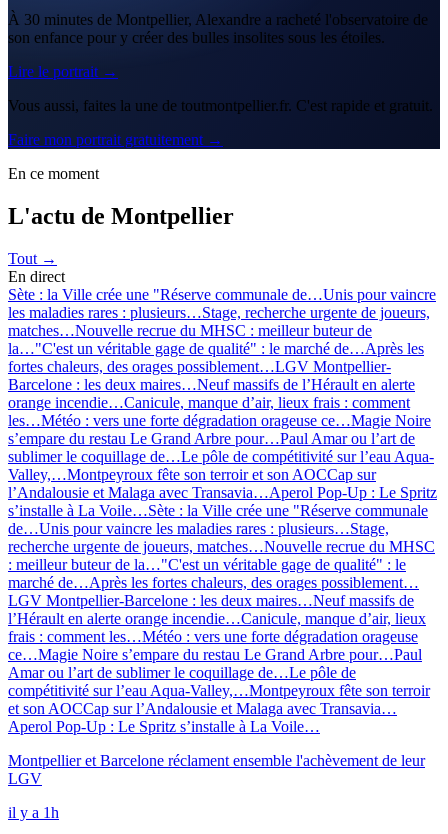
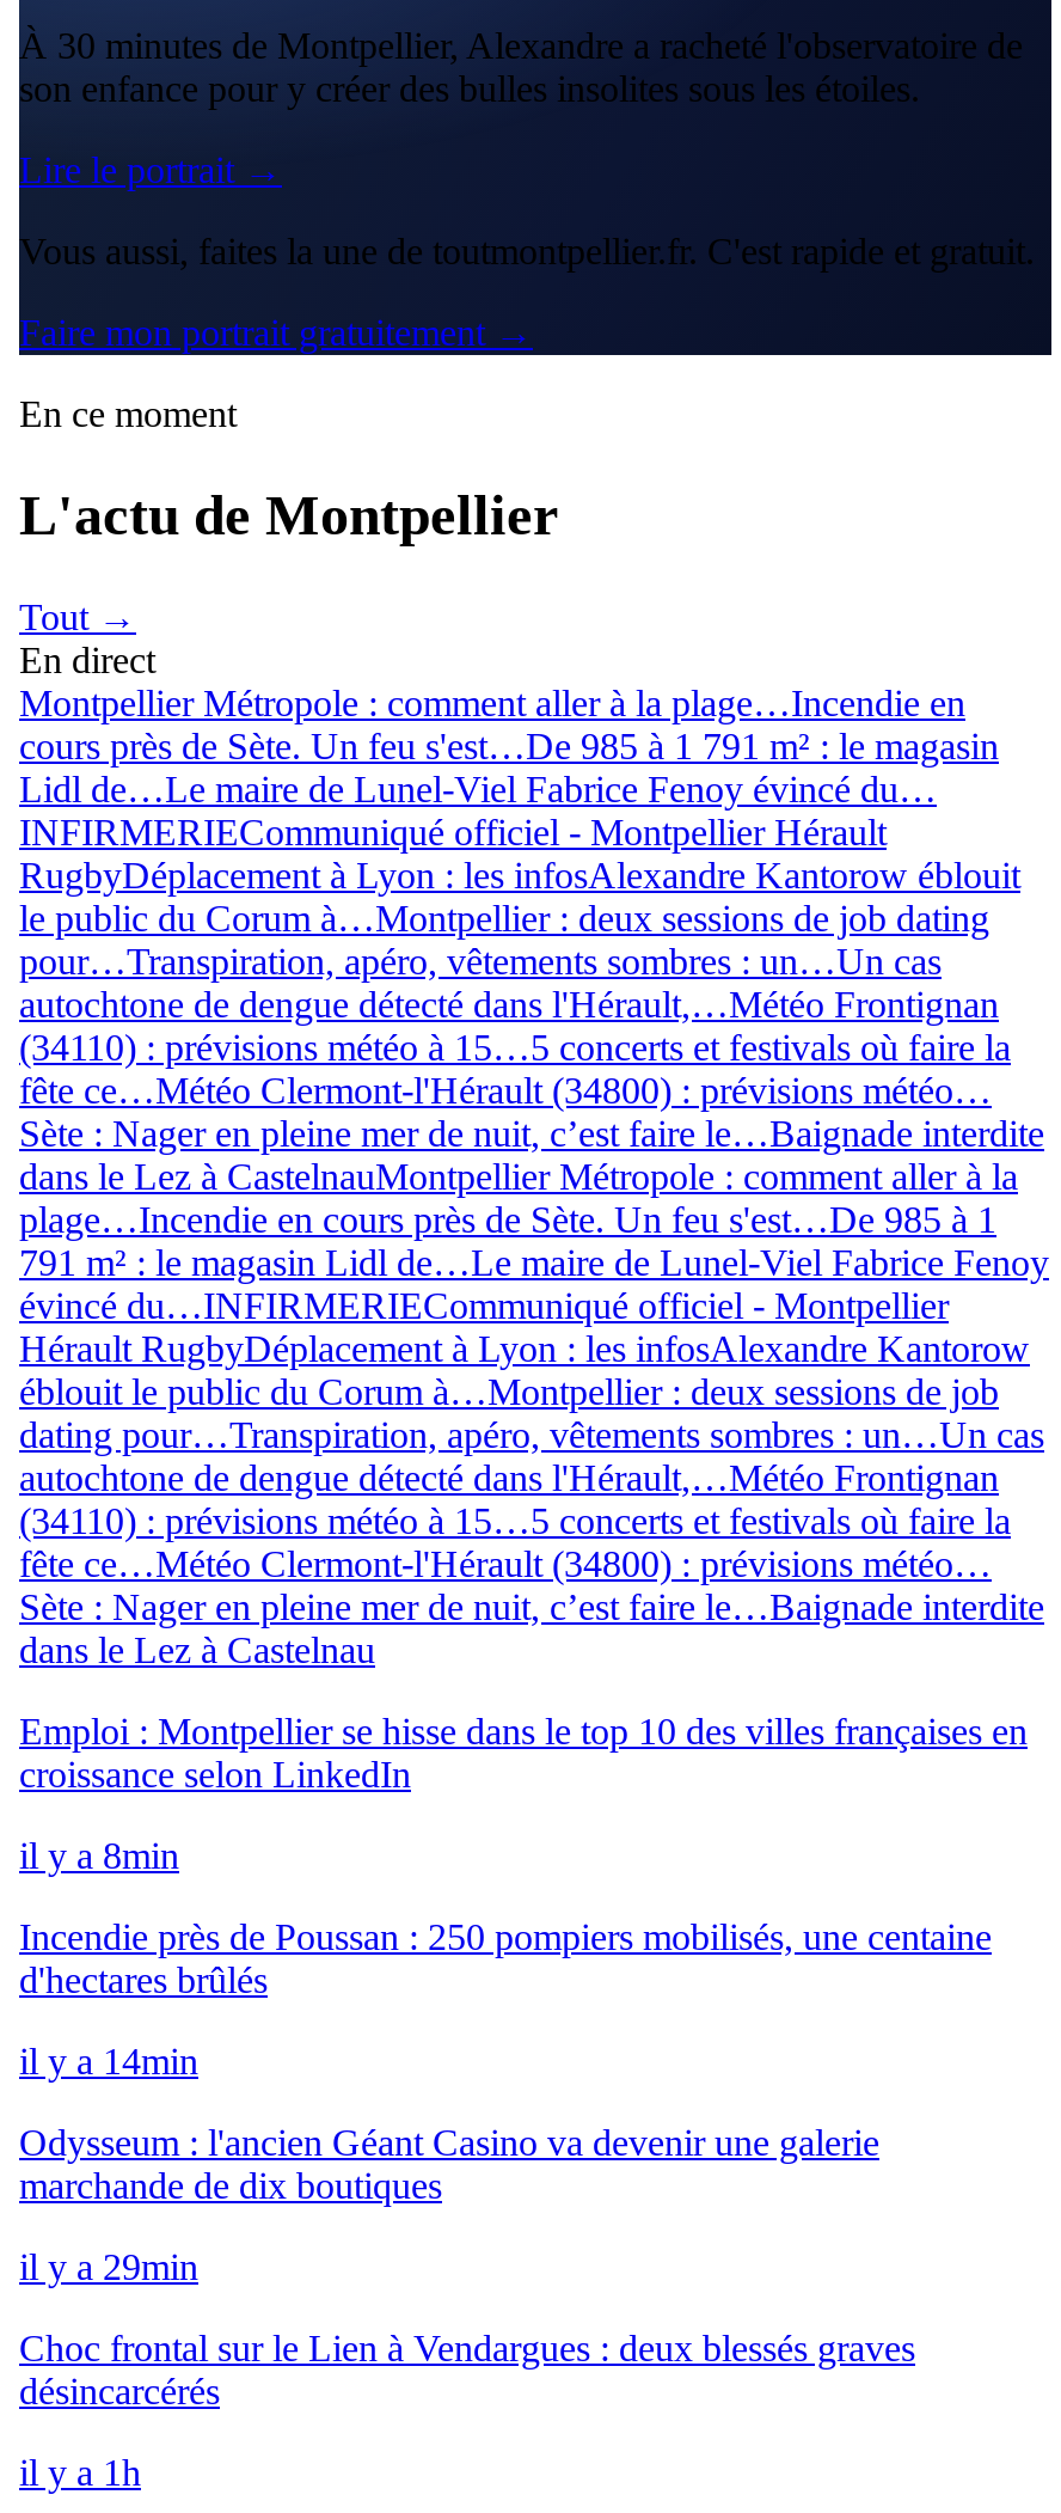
[8,286,437,787] Sète : la Ville crée une "Réserve communale de… Unis pour vaincre | les maladies rares : plusieurs… Stage, recherche urgente de joueurs, | matches… Nouvelle recrue du MHSC : meilleur buteur de | la… "C'est un véritable gage de qualité" : le marché de… Après les | fortes chaleurs, des orages possiblement… LGV Montpellier- | Barcelone : les deux maires… Neuf massifs de l’Hérault en alerte | orange incendie… Canicule, manque d’air, lieux frais : comment | les… Météo : vers une forte dégradation orageuse ce… Magie Noire | s’empare du restau Le Grand Arbre pour… Paul Amar ou l’art de | sublimer le coquillage de… Le pôle de compétitivité sur l’eau Aqua- | Valley,… Montpeyroux fête son terroir et son AOCCap sur | l’Andalousie et Malaga avec Transavia… Aperol Pop-Up : Le Spritz | s’installe à La Voile… Sète : la Ville crée une "Réserve communale | de… Unis pour vaincre les maladies rares : plusieurs… Stage, | recherche urgente de joueurs, matches… Nouvelle recrue du MHSC | : meilleur buteur de la… "C'est un véritable gage de qualité" : le | marché de… Après les fortes chaleurs, des orages possiblement… | LGV Montpellier-Barcelone : les deux maires… Neuf massifs de | l’Hérault en alerte orange incendie… Canicule, manque d’air, lieux | frais : comment les… Météo : vers une forte dégradation orageuse | ce… Magie Noire s’empare du restau Le Grand Arbre pour… Paul | Amar ou l’art de sublimer le coquillage de… Le pôle de | compétitivité sur l’eau Aqua-Valley,… Montpeyroux fête son terroir | et son AOCCap sur l’Andalousie et Malaga avec Transavia… | Aperol Pop-Up : Le Spritz s’installe à La Voile… | Montpellier et Barcelone réclament ensemble l'achèvement de leur | LGV -> [19,682,1049,2411] Montpellier Métropole : comment aller à la plage… Incendie en | cours près de Sète. Un feu s'est… De 985 à 1 791 m² : le magasin | Lidl de… Le maire de Lunel-Viel Fabrice Fenoy évincé du… | INFIRMERIECommuniqué officiel - Montpellier Hérault | RugbyDéplacement à Lyon : les infosAlexandre Kantorow éblouit | le public du Corum à… Montpellier : deux sessions de job dating | pour… Transpiration, apéro, vêtements sombres : un… Un cas | autochtone de dengue détecté dans l'Hérault,… Météo Frontignan | (34110) : prévisions météo à 15… 5 concerts et festivals où faire la | fête ce… Météo Clermont-l'Hérault (34800) : prévisions météo… | Sète : Nager en pleine mer de nuit, c’est faire le… Baignade interdite | dans le Lez à CastelnauMontpellier Métropole : comment aller à la | plage… Incendie en cours près de Sète. Un feu s'est… De 985 à 1 | 791 m² : le magasin Lidl de… Le maire de Lunel-Viel Fabrice Fenoy | évincé du… INFIRMERIECommuniqué officiel - Montpellier | Hérault RugbyDéplacement à Lyon : les infosAlexandre Kantorow | éblouit le public du Corum à… Montpellier : deux sessions de job | dating pour… Transpiration, apéro, vêtements sombres : un… Un cas | autochtone de dengue détecté dans l'Hérault,… Météo Frontignan | (34110) : prévisions météo à 15… 5 concerts et festivals où faire la | fête ce… Météo Clermont-l'Hérault (34800) : prévisions météo… | Sète : Nager en pleine mer de nuit, c’est faire le… Baignade interdite | dans le Lez à Castelnau | Emploi : Montpellier se hisse dans le top 10 des villes françaises en | croissance selon LinkedIn | il y a 8min | Incendie près de Poussan : 250 pompiers mobilisés, une centaine | d'hectares brûlés | il y a 14min | Odysseum : l'ancien Géant Casino va devenir une galerie | marchande de dix boutiques | il y a 29min | Choc frontal sur le Lien à Vendargues : deux blessés graves | désincarcérés

